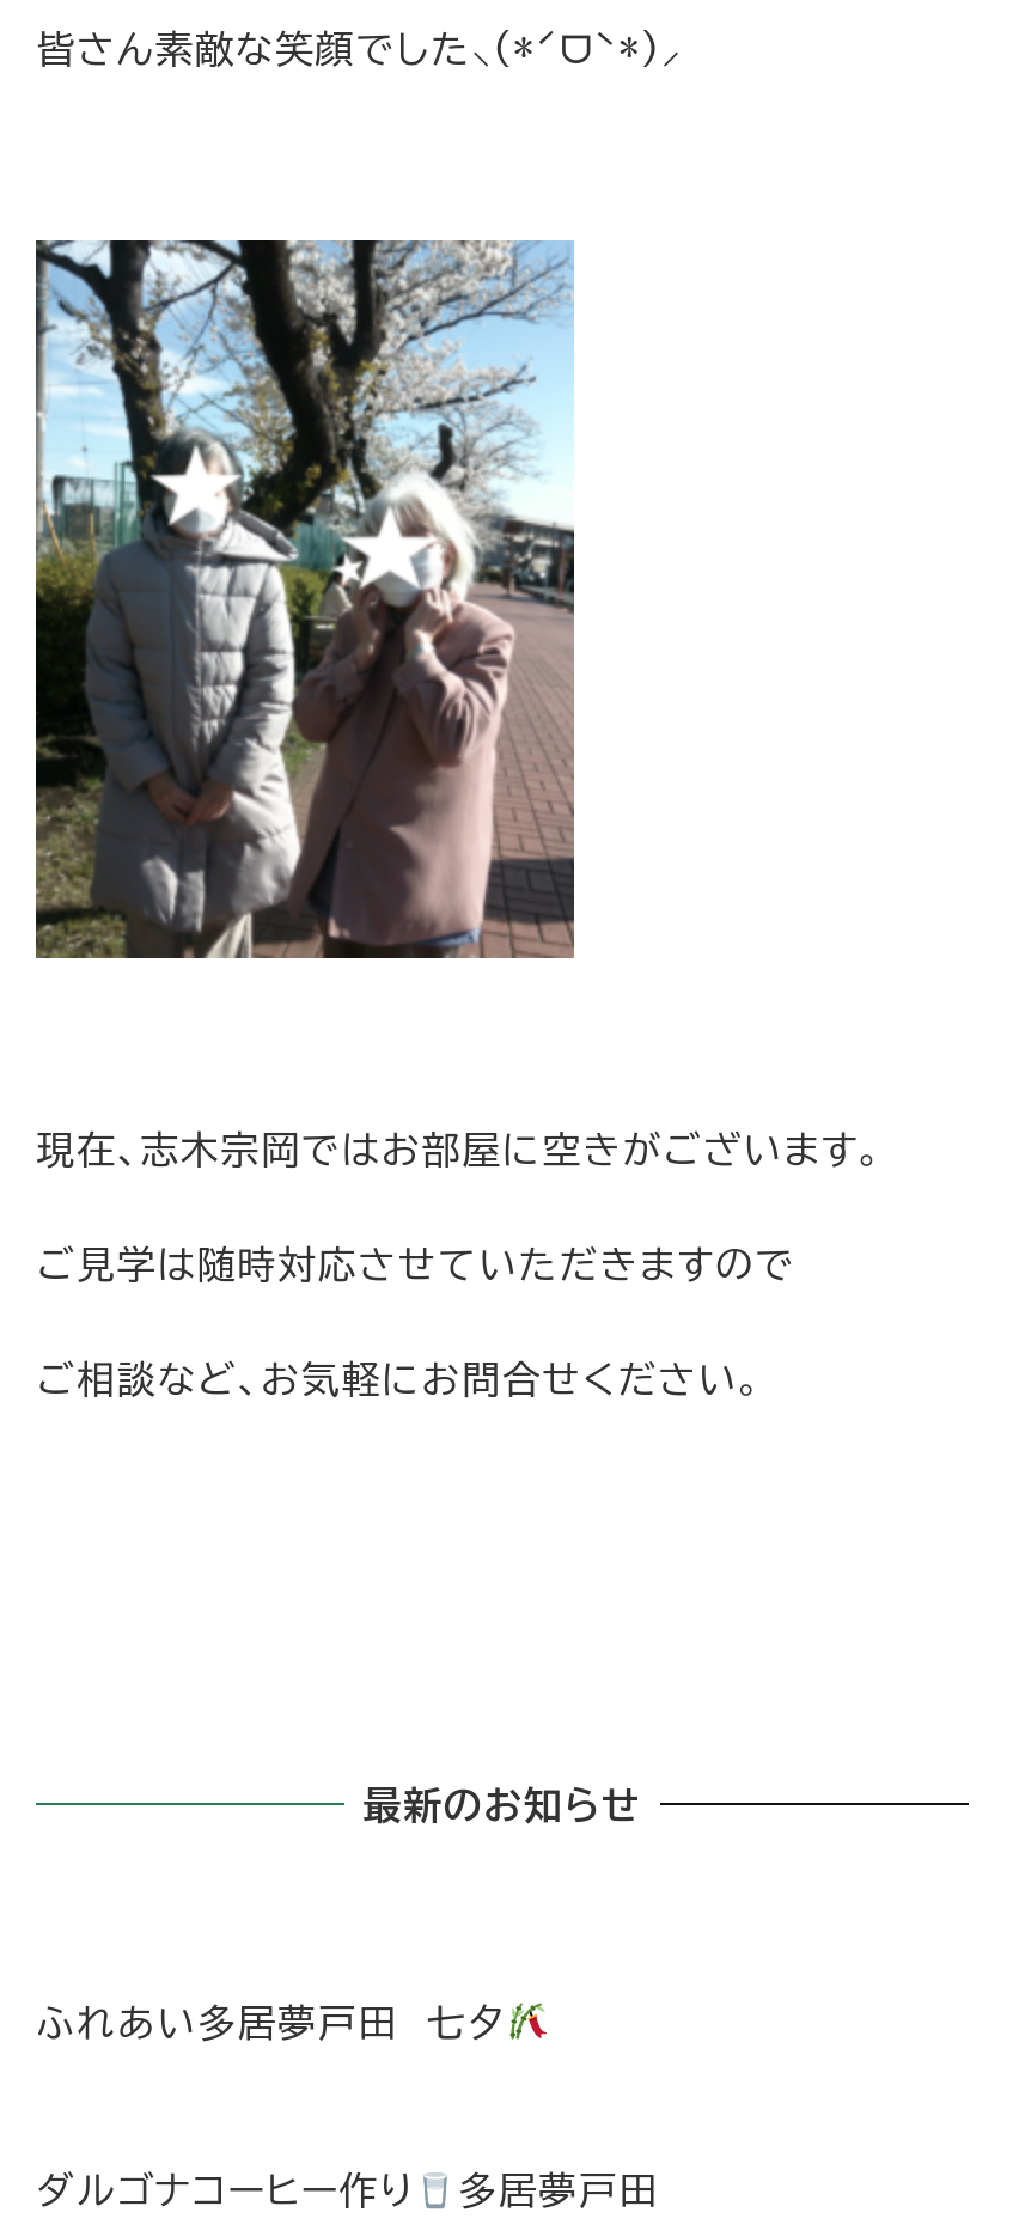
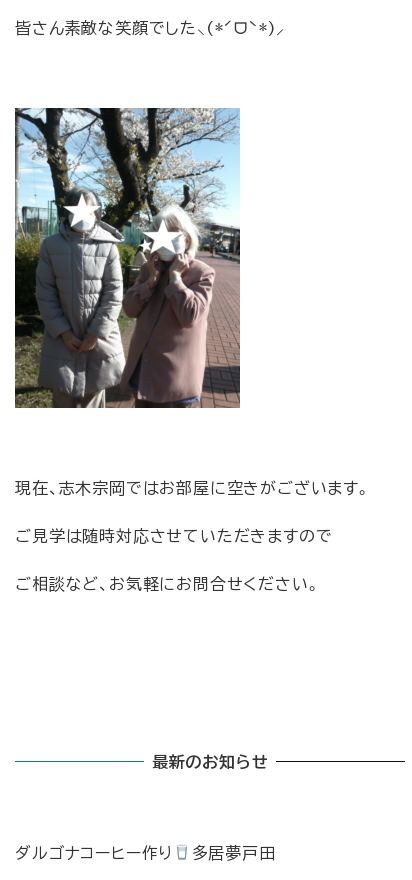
[37,2003,507,2042] ふれあい多居夢戸田 七夕 -> none

